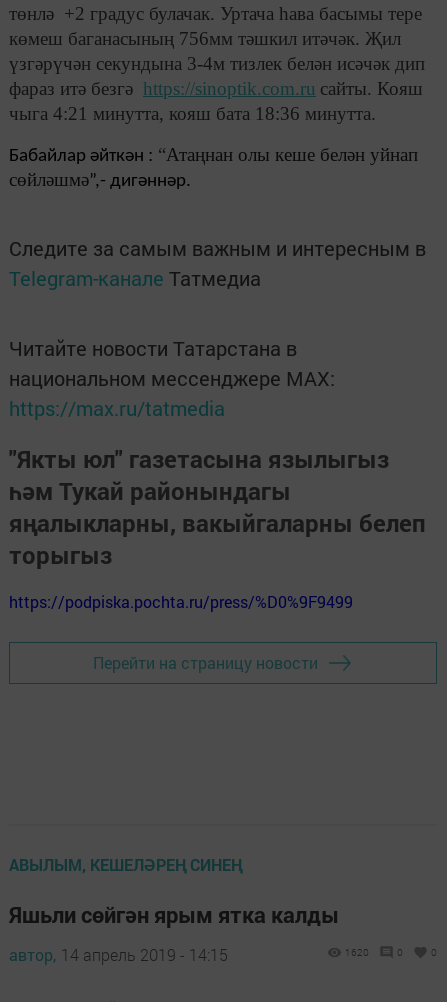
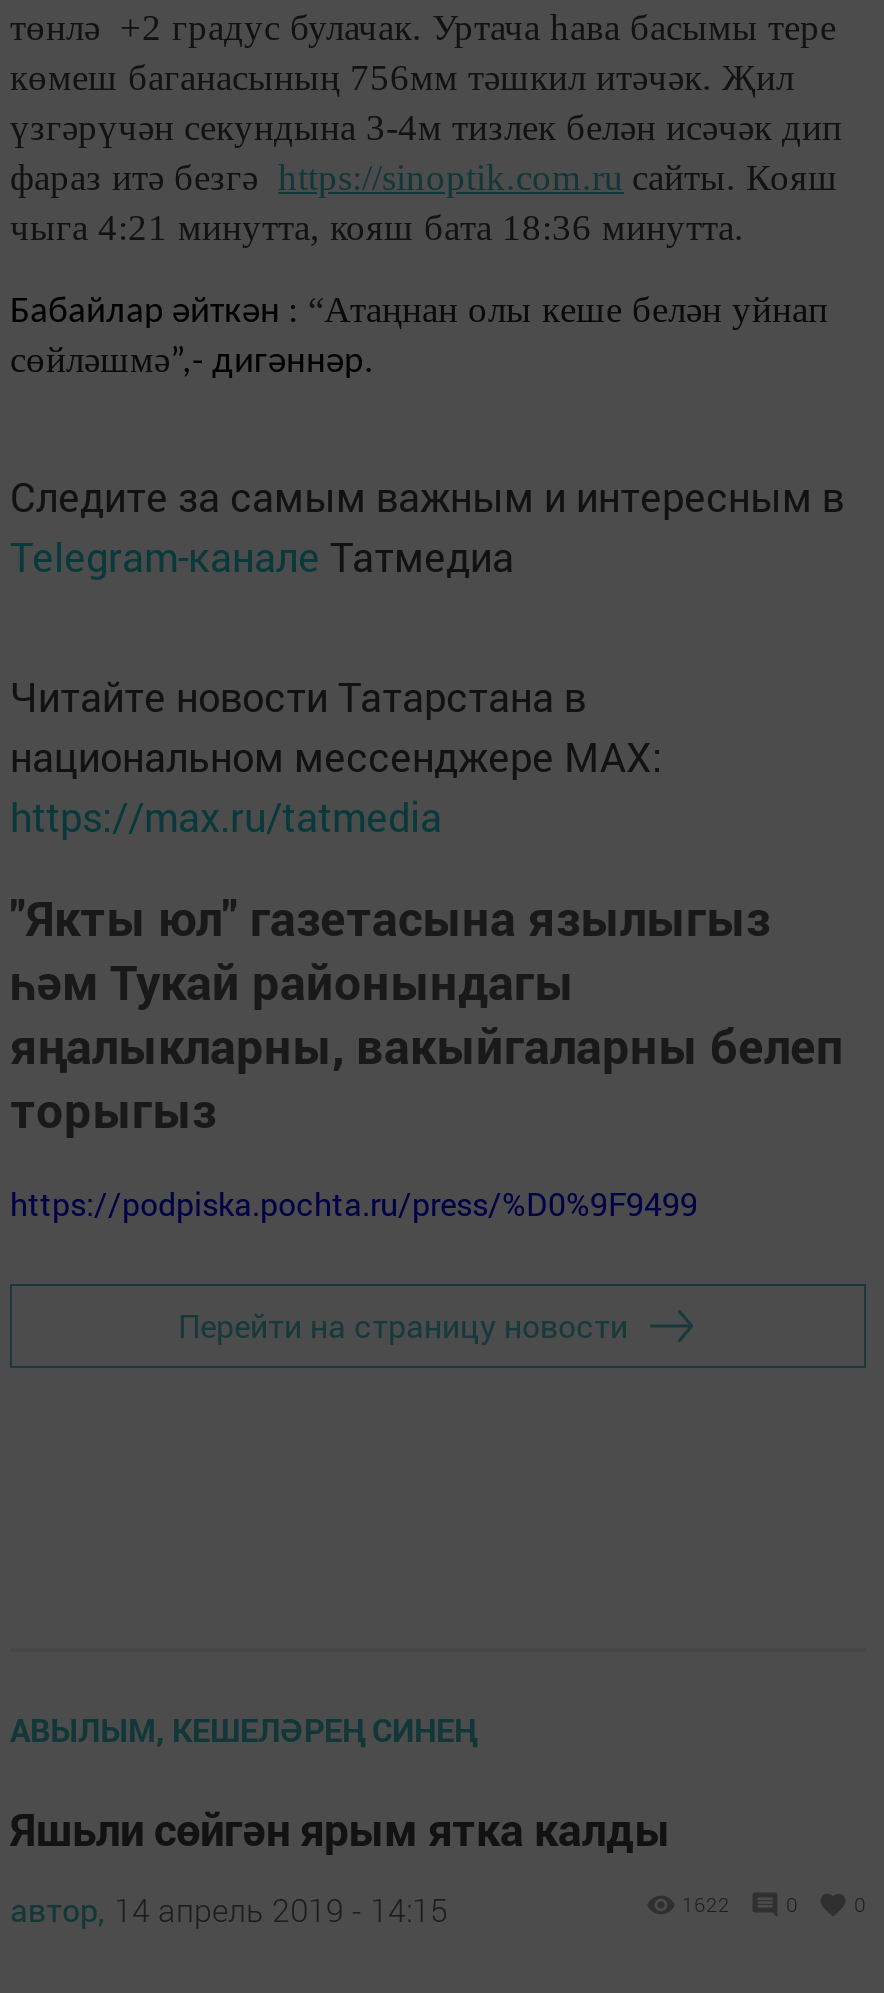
[345,946,369,959] 1620 -> [682,1892,730,1918] 1622

